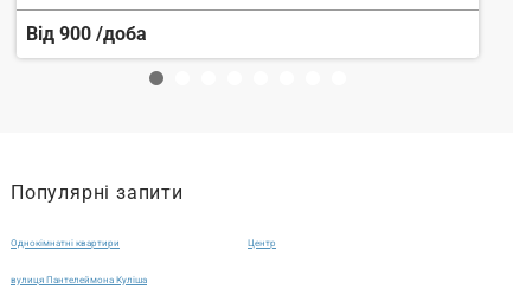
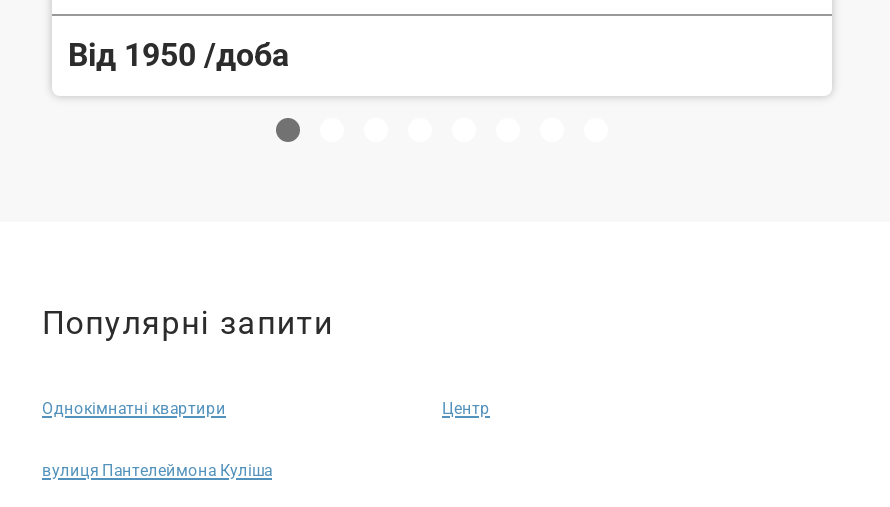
[26,23,147,45] Від 900 /доба -> [68,36,290,74] Від 1950 /доба

